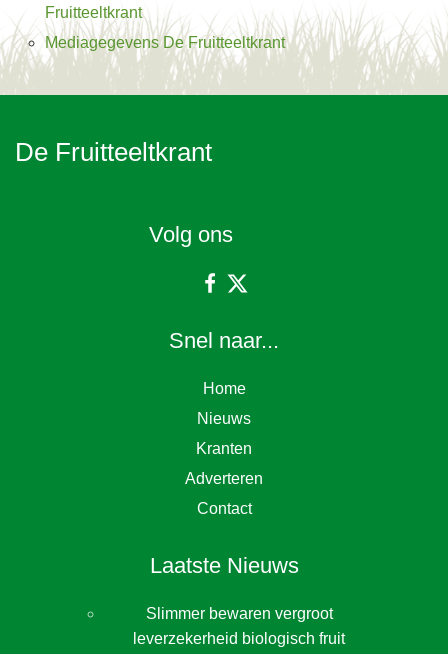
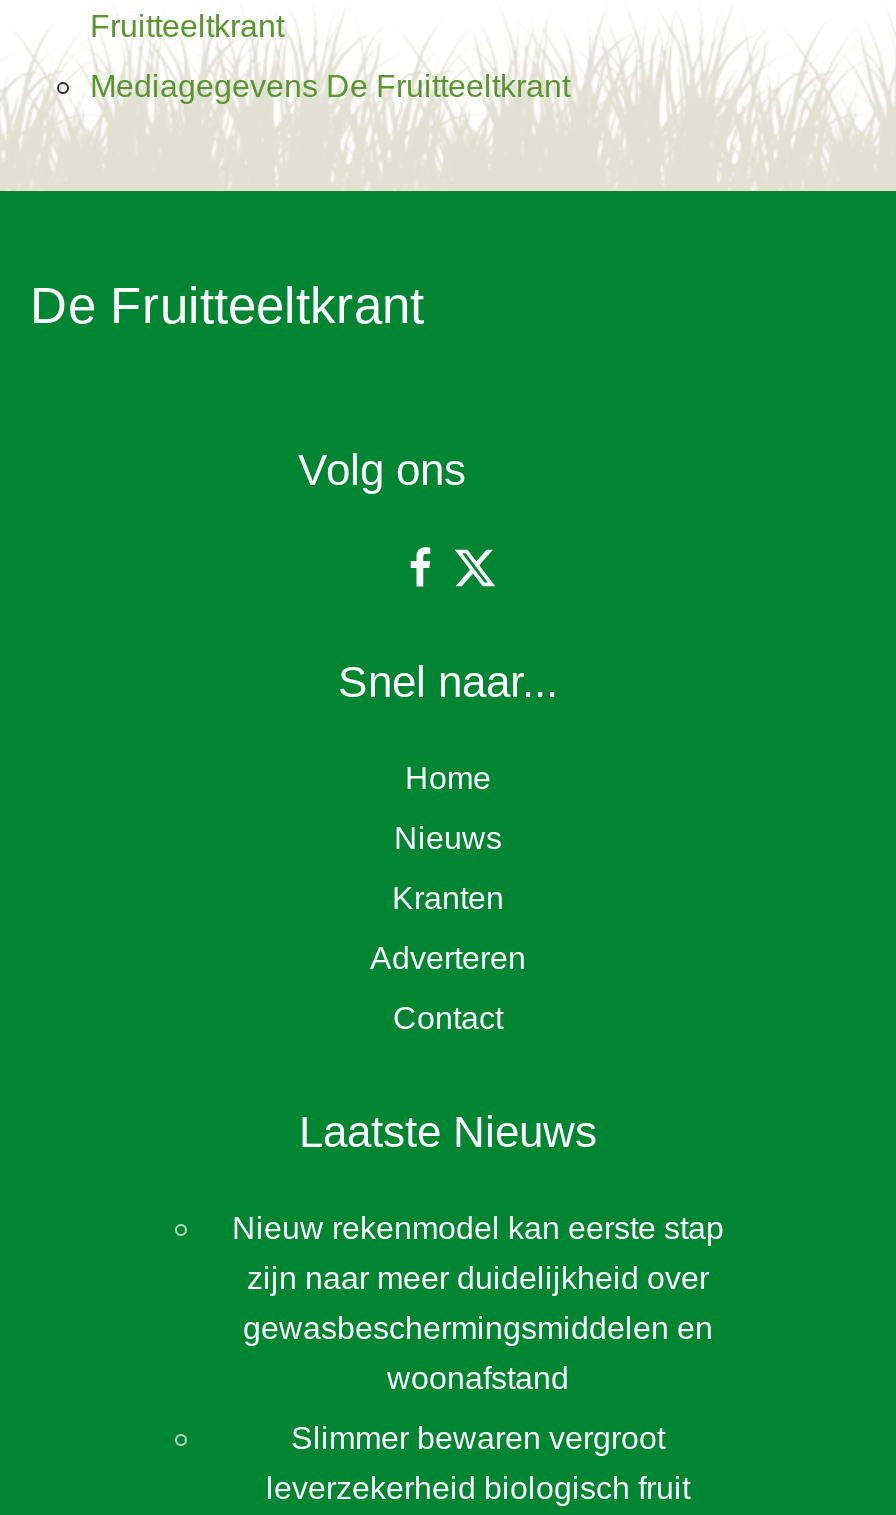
none -> [232,1211,724,1395] Nieuw rekenmodel kan eerste stap | zijn naar meer duidelijkheid over | gewasbeschermingsmiddelen en | woonafstand

